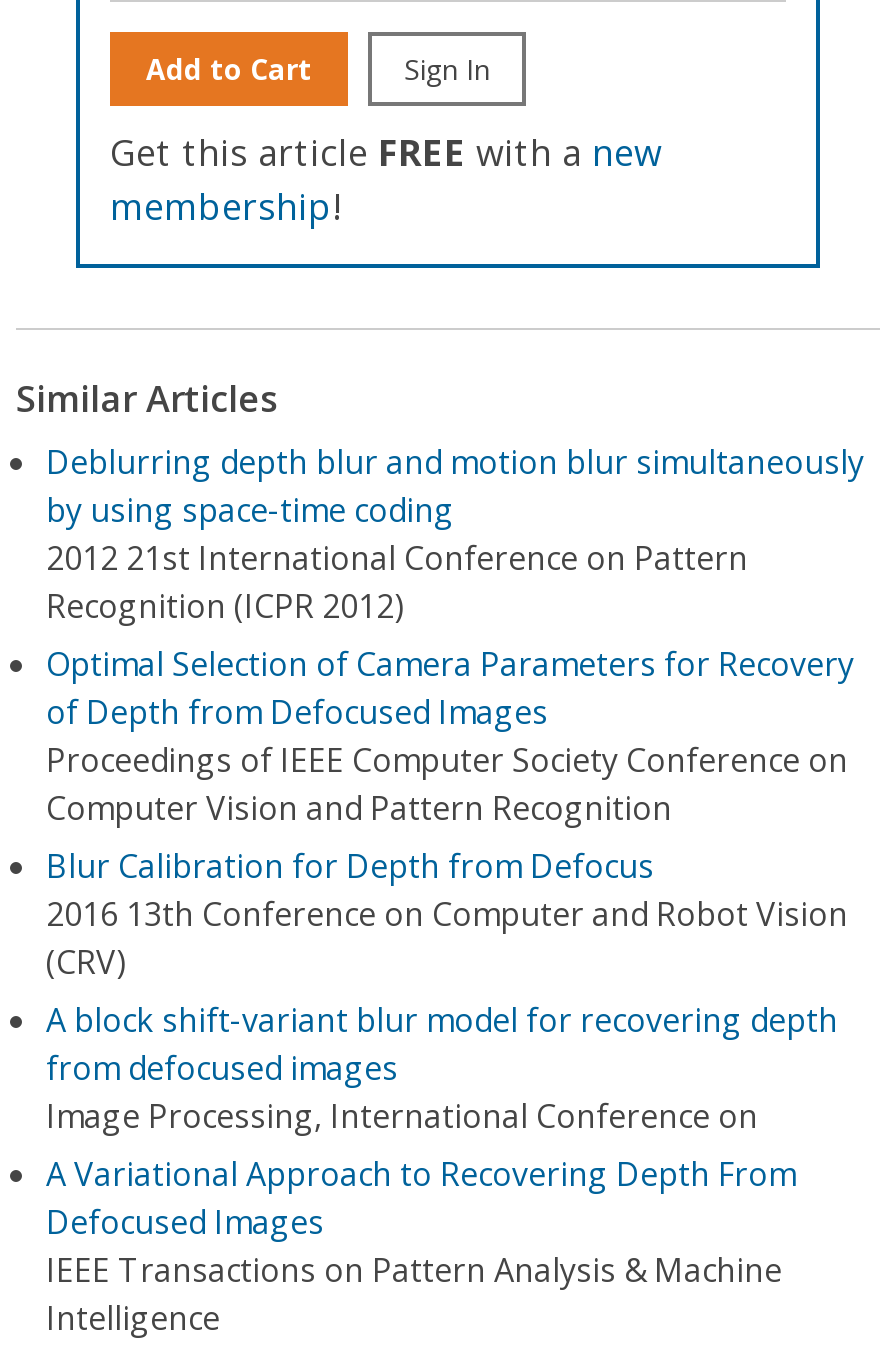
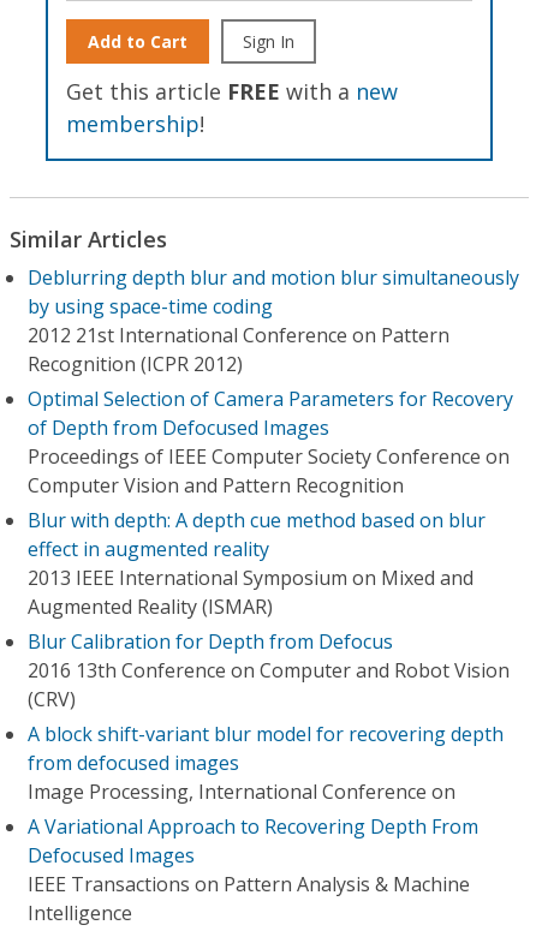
none -> [28,507,486,620] Blur with depth: A depth cue method based on blur | effect in augmented reality | 2013 IEEE International Symposium on Mixed and | Augmented Reality (ISMAR)

